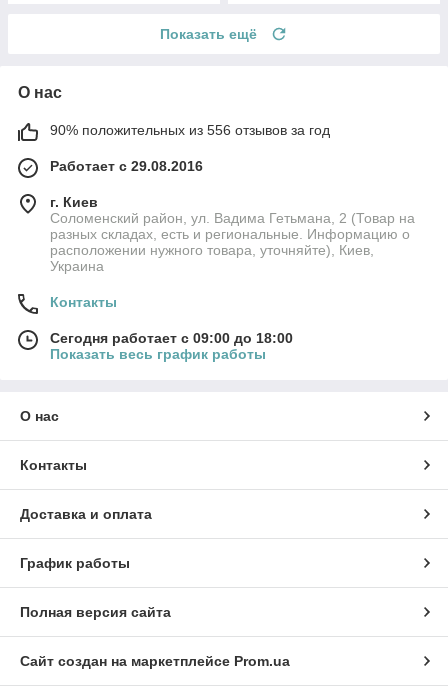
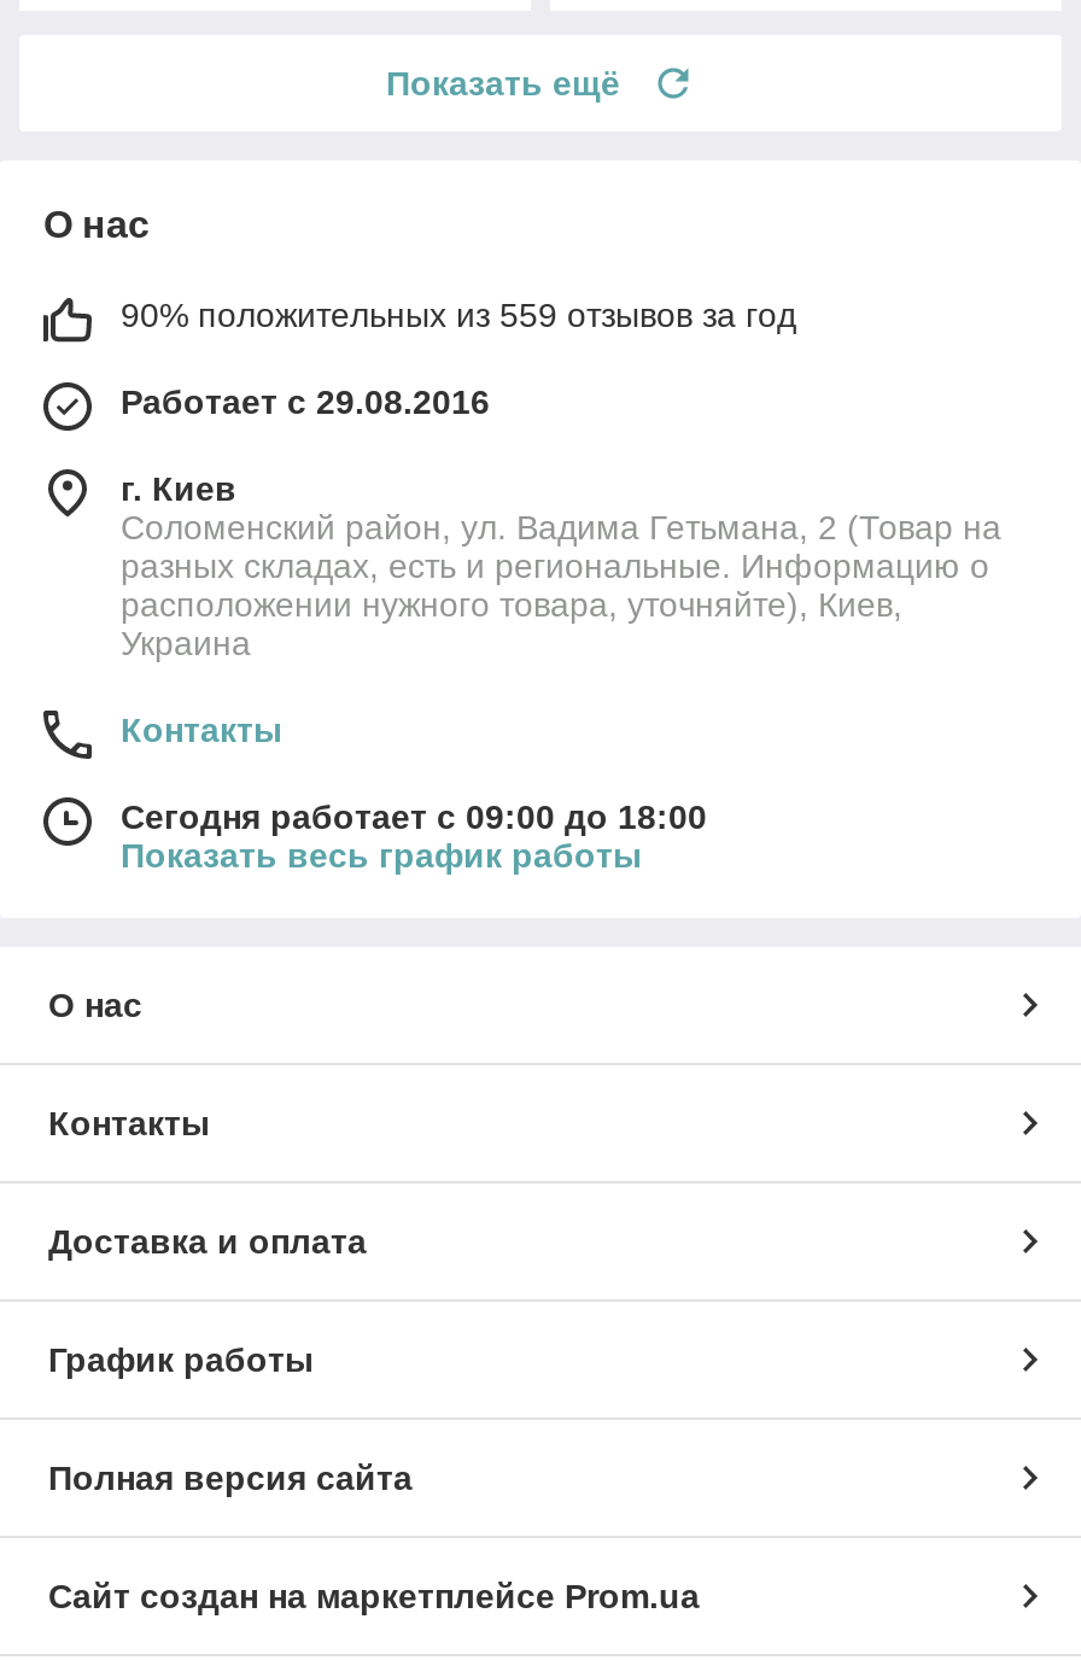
[50,122,330,138] 90% положительных из 556 отзывов за год -> [121,295,796,334] 90% положительных из 559 отзывов за год

